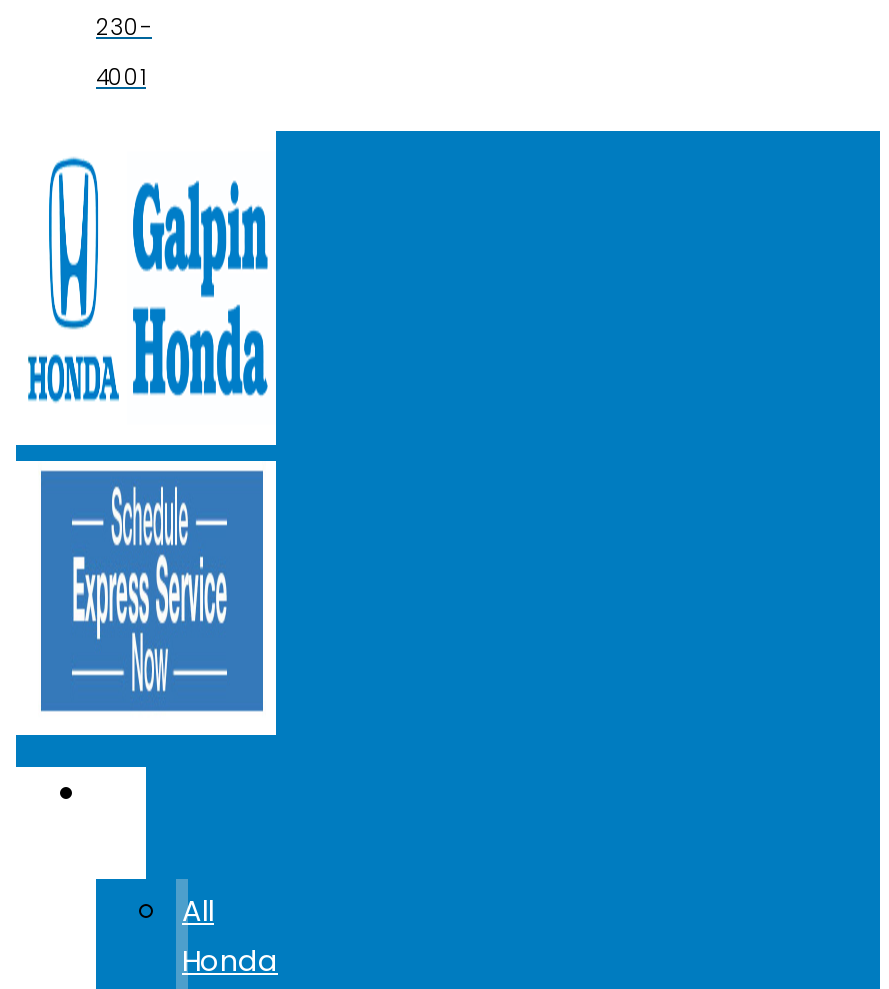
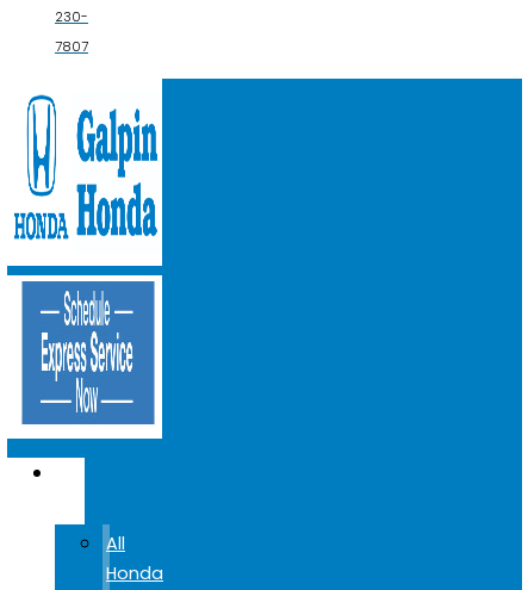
[96,61,146,93] 4001 -> [55,37,88,56] 7807

